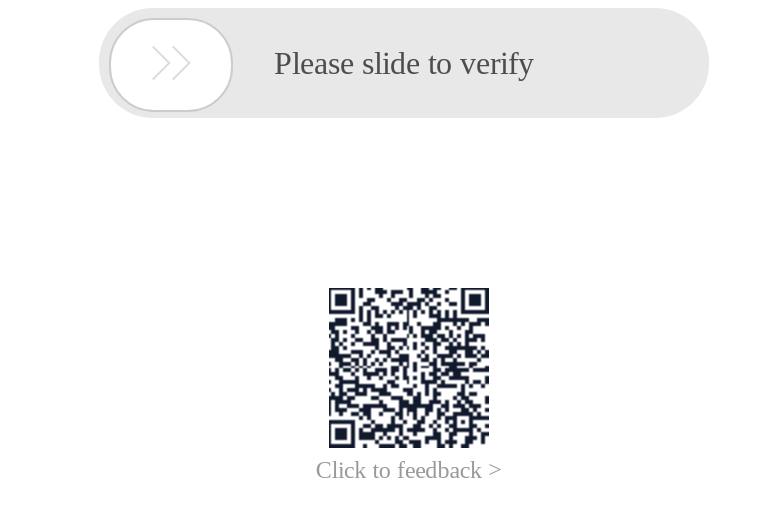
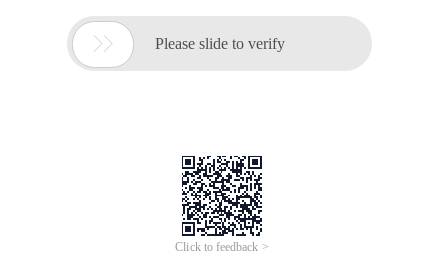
[327,286,489,450] [image] -> [182,156,263,237] [image]

